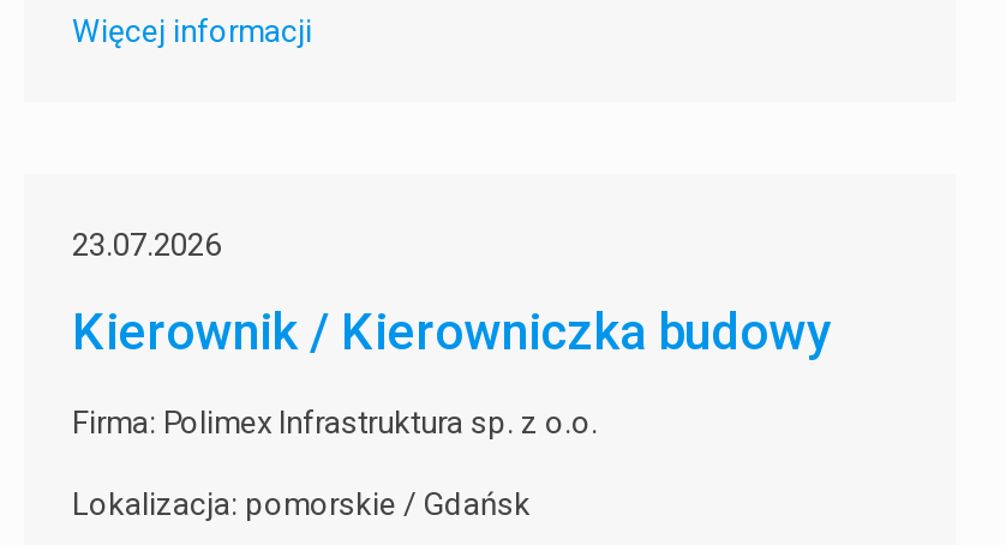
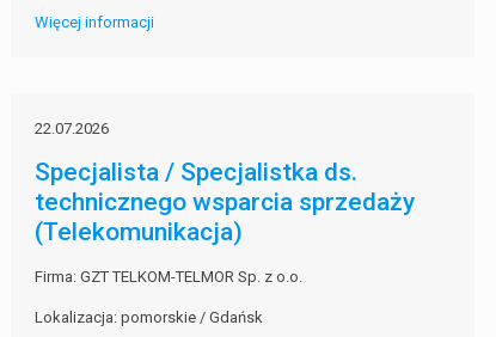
[72,227,221,263] 23.07.2026 -> [35,120,109,137] 22.07.2026
[72,304,831,361] Kierownik / Kierowniczka budowy -> [35,158,415,246] Specjalista / Specjalistka ds. | technicznego wsparcia sprzedaży | (Telekomunikacja)
[72,405,598,441] Firma: Polimex Infrastruktura sp. z o.o. -> [35,268,302,286] Firma: GZT TELKOM-TELMOR Sp. z o.o.

